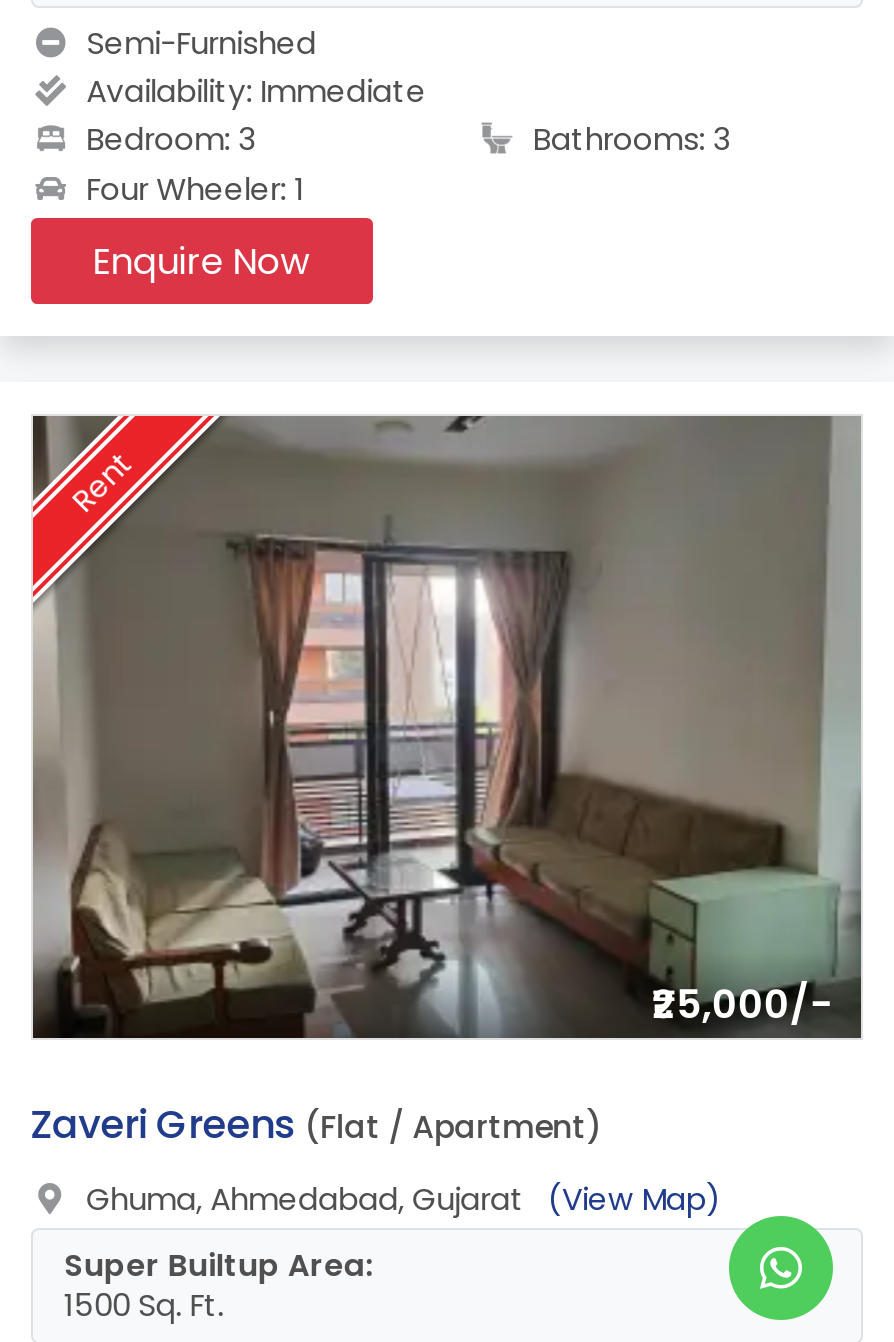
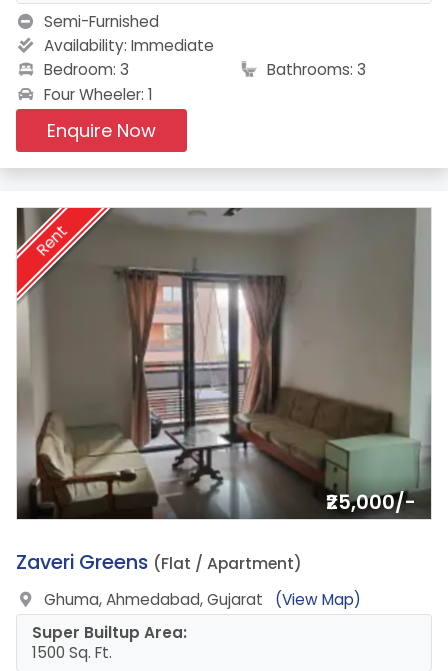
[727,1214,835,1322] [image] -> none

